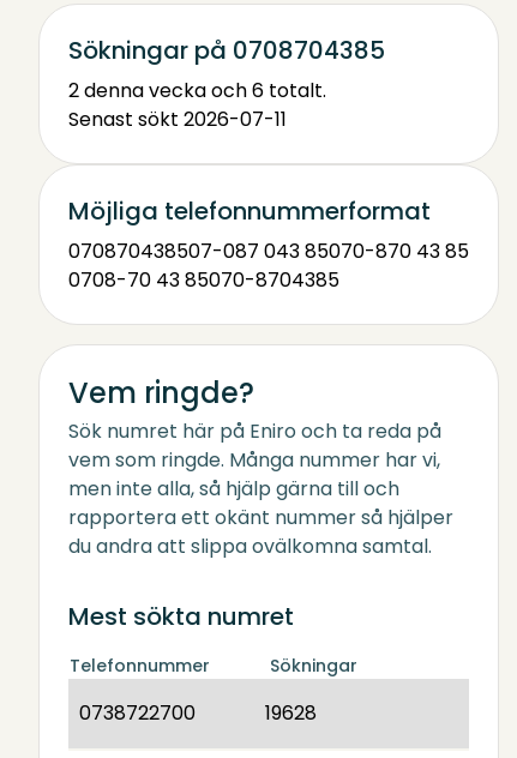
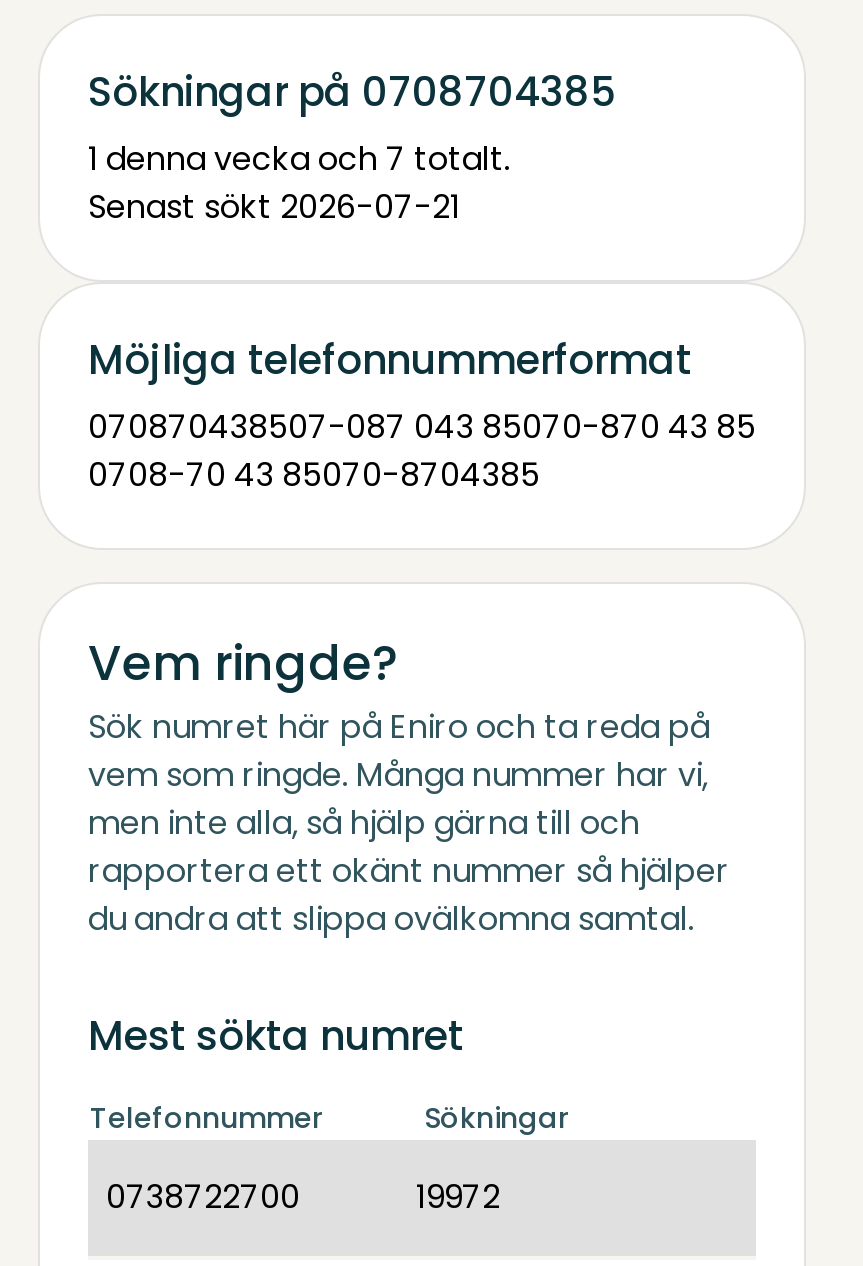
[68,77,326,104] 2 denna vecka och 6 totalt. -> [88,136,510,182] 1 denna vecka och 7 totalt.
[68,106,287,133] Senast sökt 2026-07-11 -> [88,184,460,230] Senast sökt 2026-07-21
[265,699,317,727] 19628 -> [416,1174,500,1220] 19972

